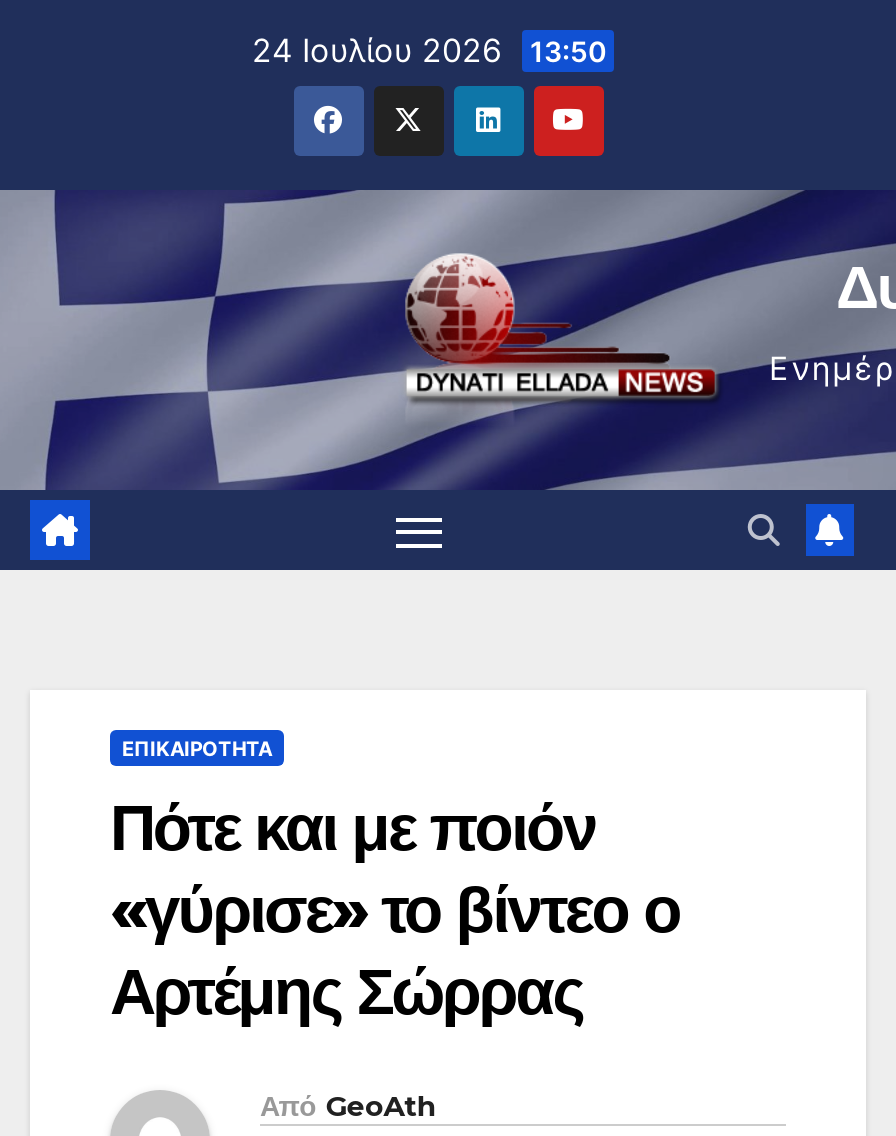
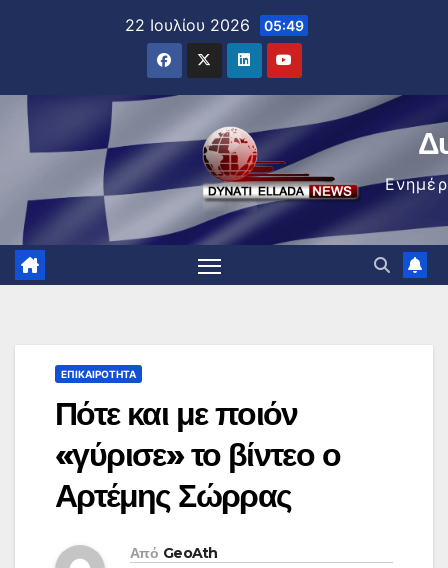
[252,30,606,70] 24 Ιουλίου 2026 13:50 -> [125,15,304,35] 22 Ιουλίου 2026 05:49

